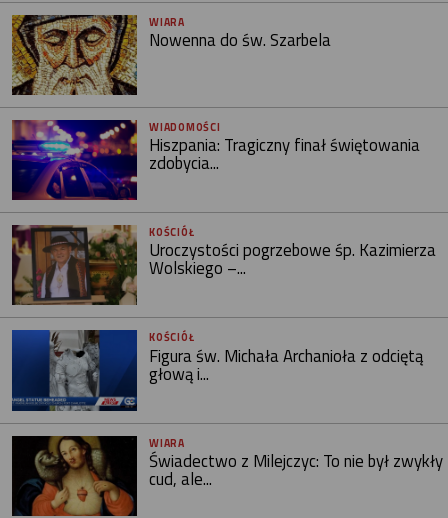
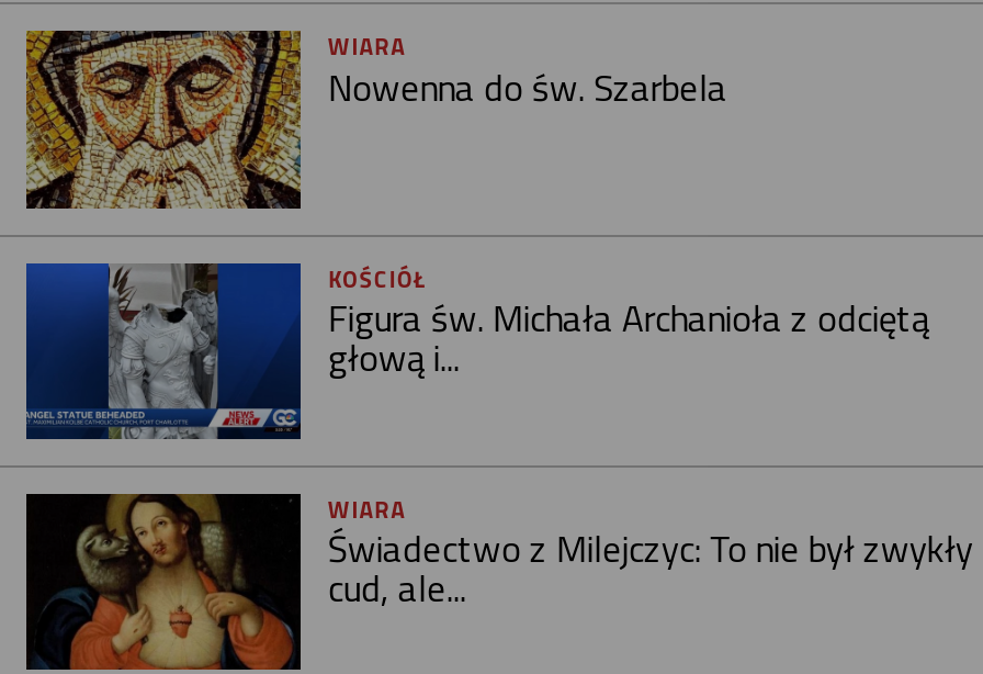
[11,119,436,281] [image] | WIADOMOŚCI | Hiszpania: Tragiczny finał świętowania | zdobycia... | KOŚCIÓŁ | Uroczystości pogrzebowe śp. Kazimierza | Wolskiego –... -> none
[12,225,137,306] [image] -> none

